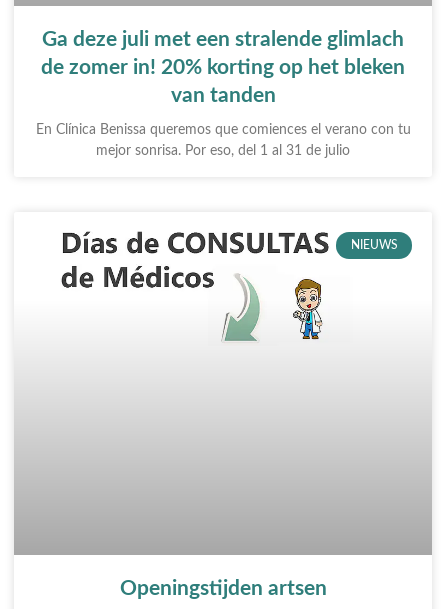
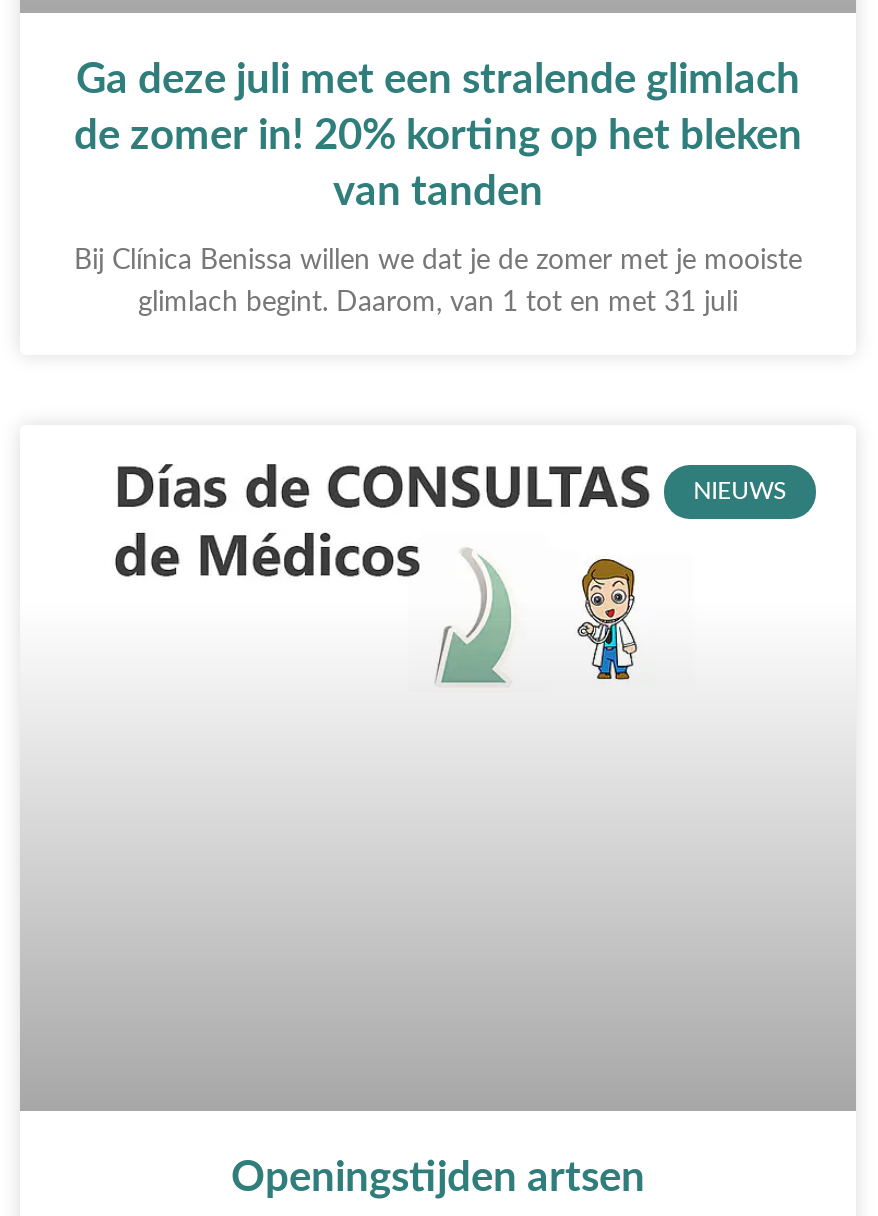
[35,123,410,137] En Clínica Benissa queremos que comiences el verano con tu -> [74,248,802,276] Bij Clínica Benissa willen we dat je de zomer met je mooiste
[96,144,350,158] mejor sonrisa. Por eso, del 1 al 31 de julio -> [138,290,738,318] glimlach begint. Daarom, van 1 tot en met 31 juli

